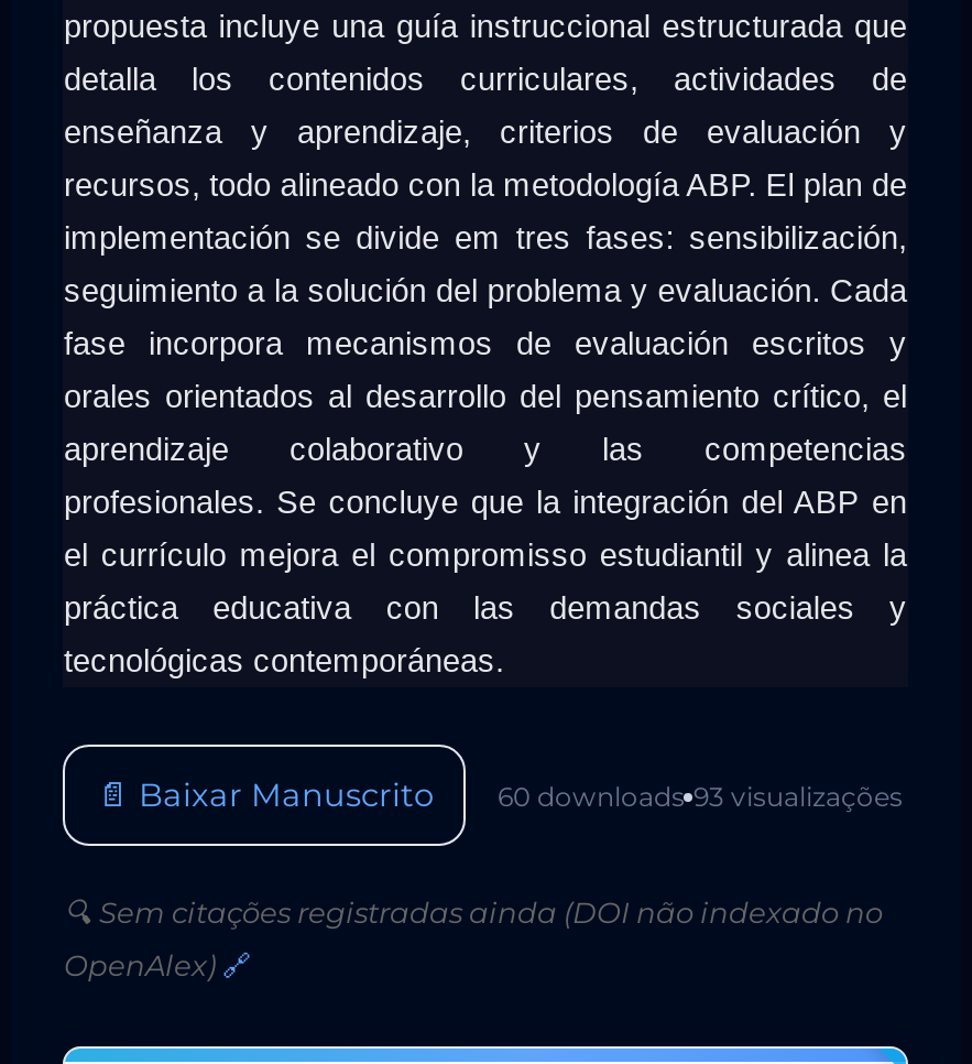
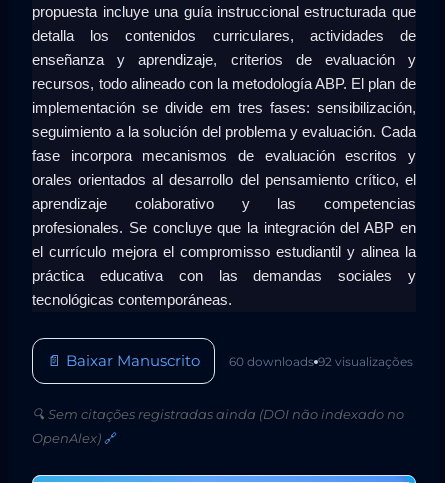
[498,779,903,812] 60 downloads 93 visualizações -> [229,354,413,369] 60 downloads 92 visualizações

